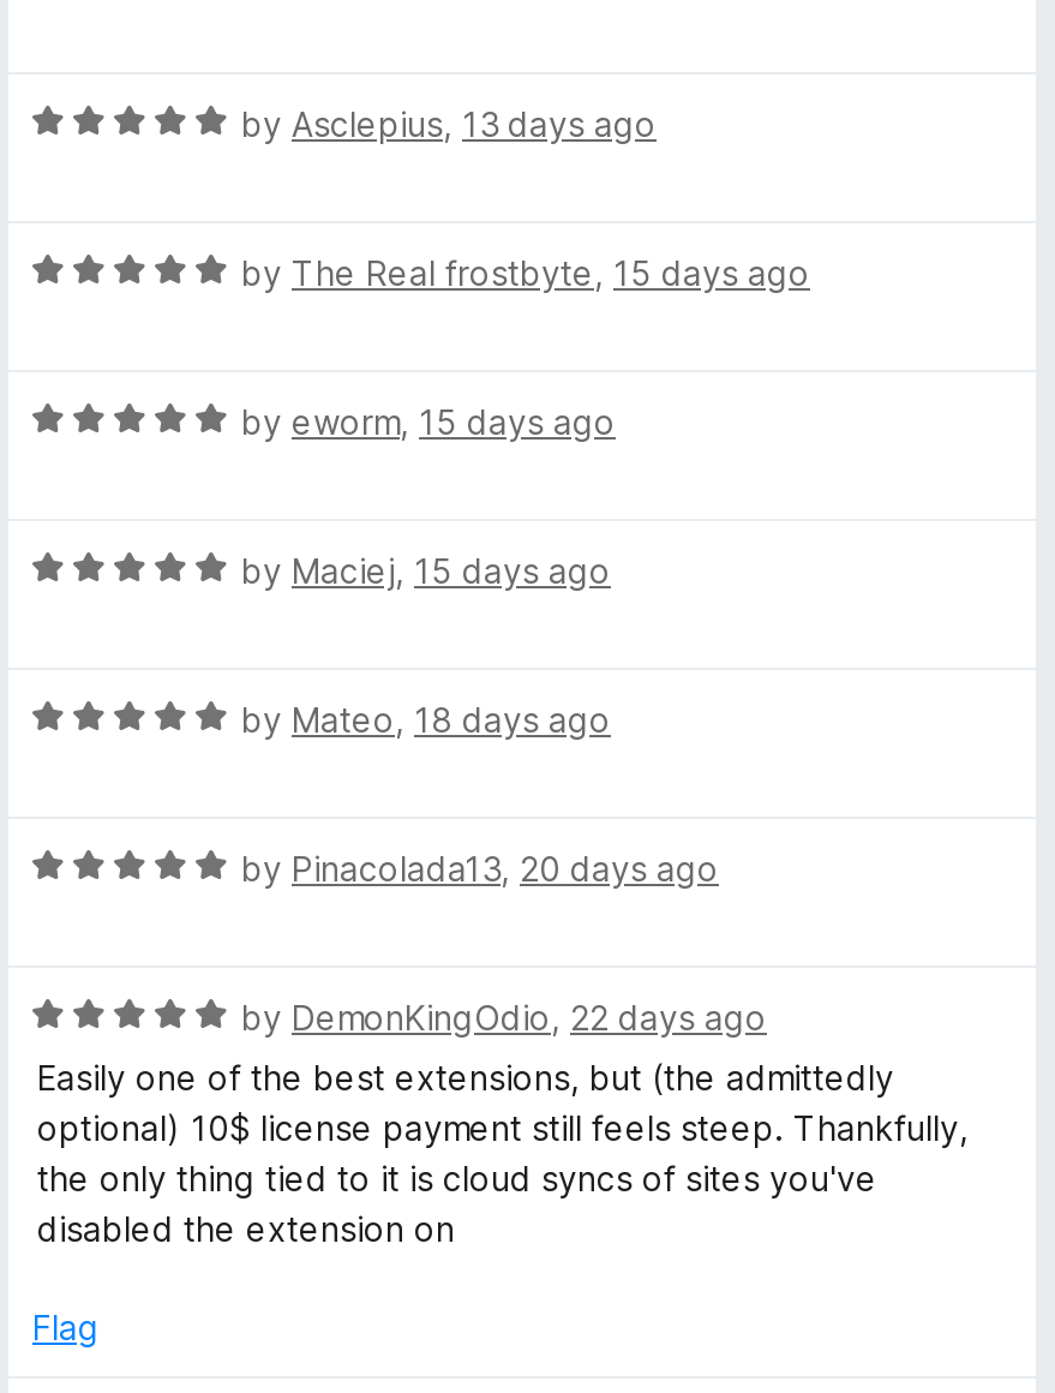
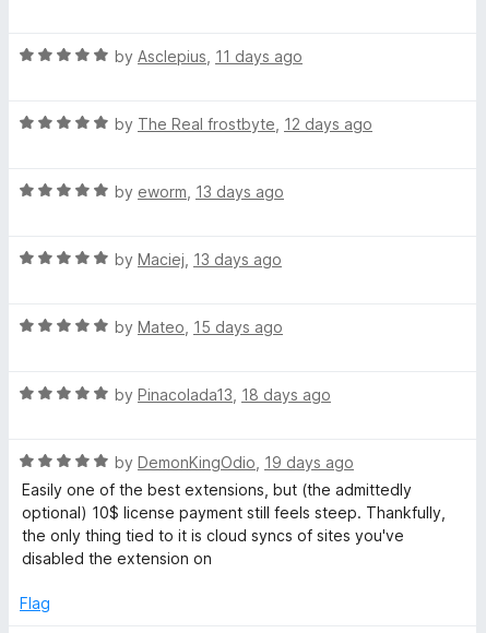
[241,103,657,144] by Asclepius, 13 days ago -> [115,47,303,65] by Asclepius, 11 days ago
[241,252,810,293] by The Real frostbyte, 15 days ago -> [115,115,372,133] by The Real frostbyte, 12 days ago
[241,401,616,442] by eworm, 15 days ago -> [115,182,284,201] by eworm, 13 days ago
[241,550,611,591] by Maciej, 15 days ago -> [115,250,282,268] by Maciej, 13 days ago
[241,699,611,740] by Mateo, 18 days ago -> [115,318,283,336] by Mateo, 15 days ago
[241,848,719,889] by Pinacolada13, 20 days ago -> [115,385,331,404] by Pinacolada13, 18 days ago
[241,997,767,1038] by DemonKingOdio, 22 days ago -> [115,453,354,471] by DemonKingOdio, 19 days ago

